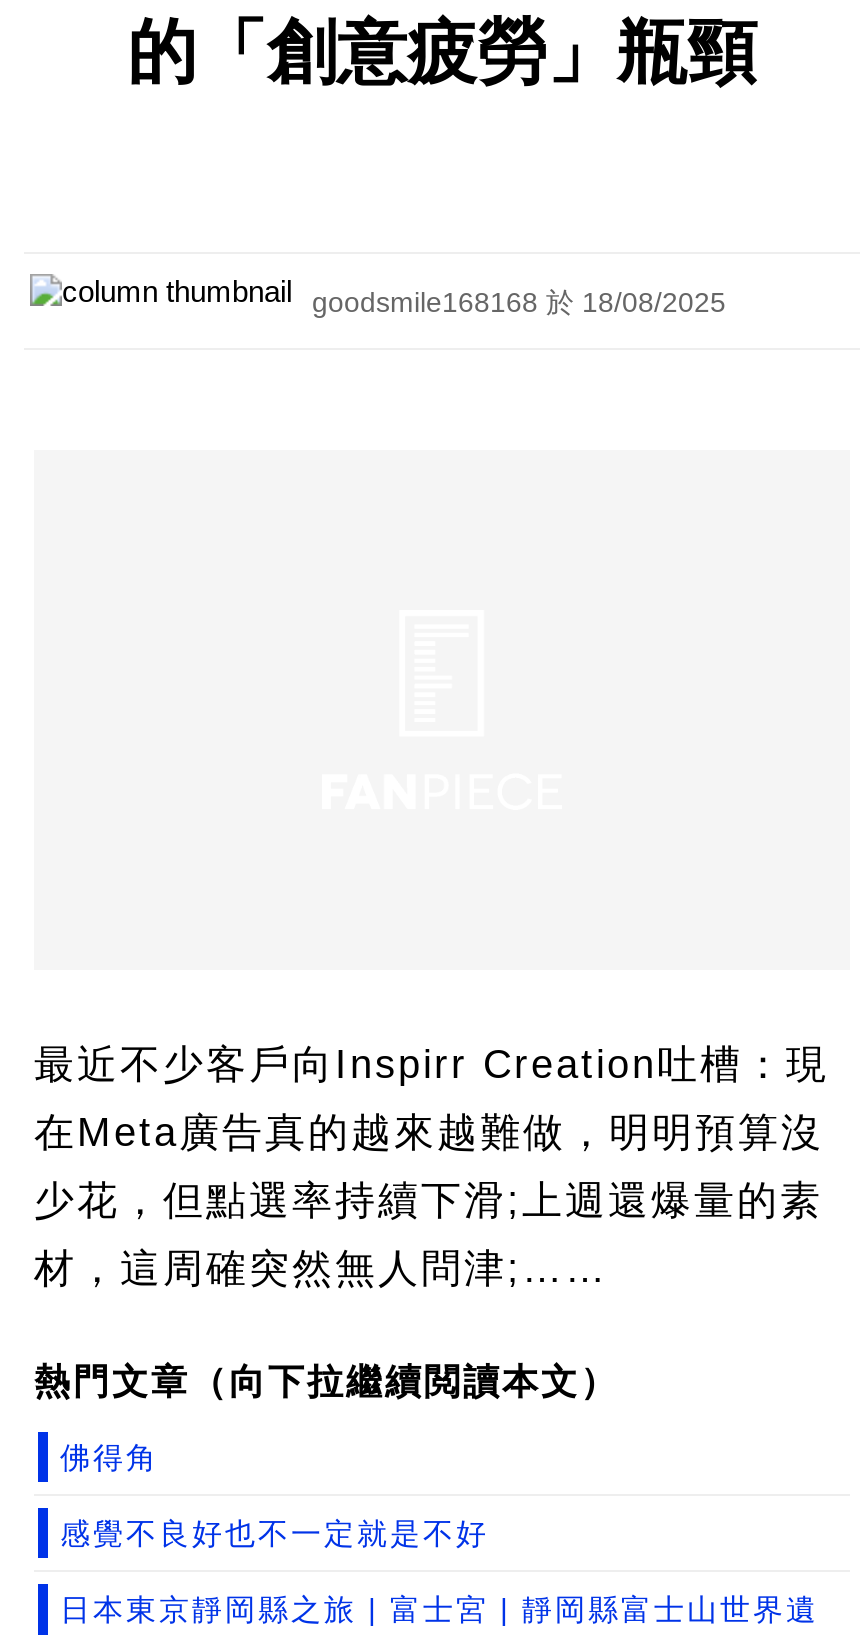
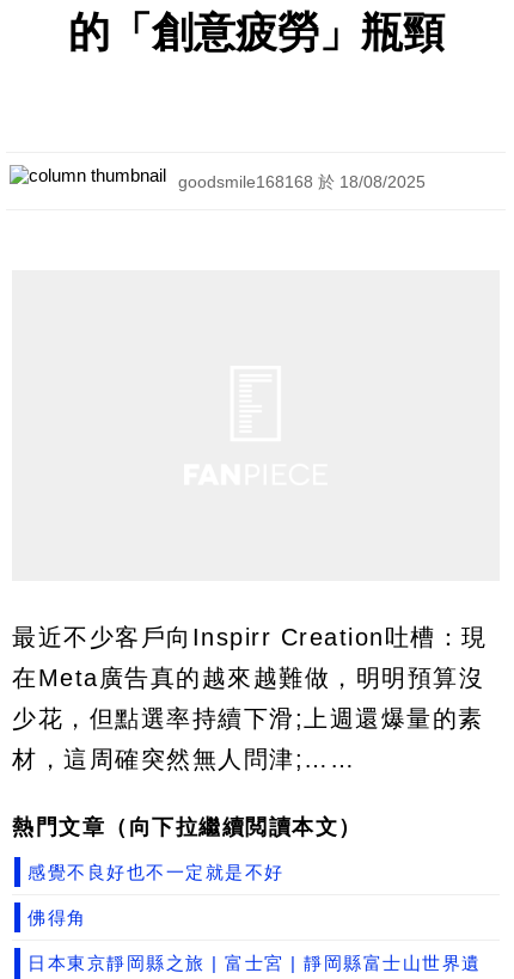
moved [60,1440,159,1474] -> [27,907,87,928]: 佛得角
moved [60,1516,489,1550] -> [27,862,284,882]: 感覺不良好也不一定就是不好

